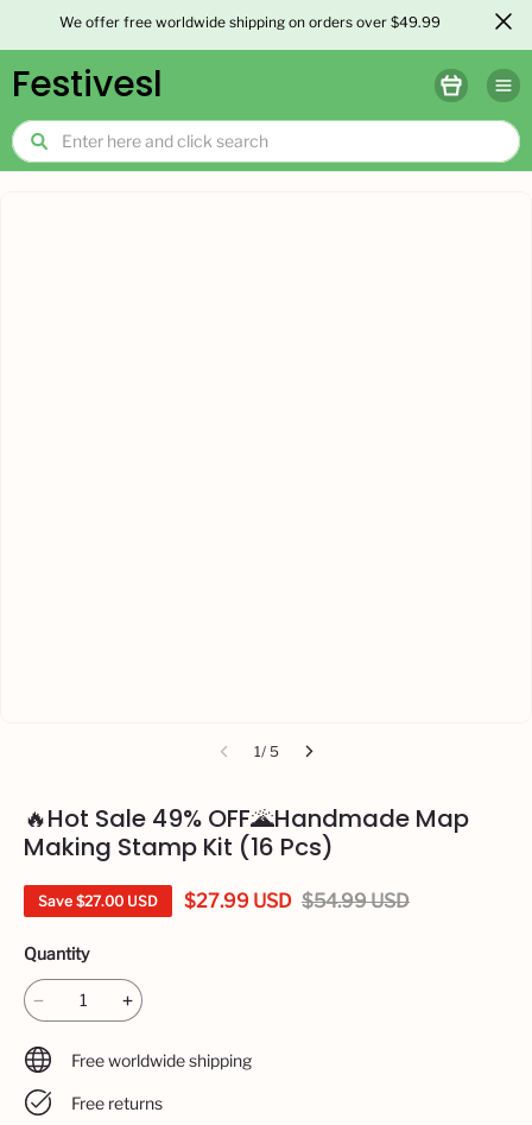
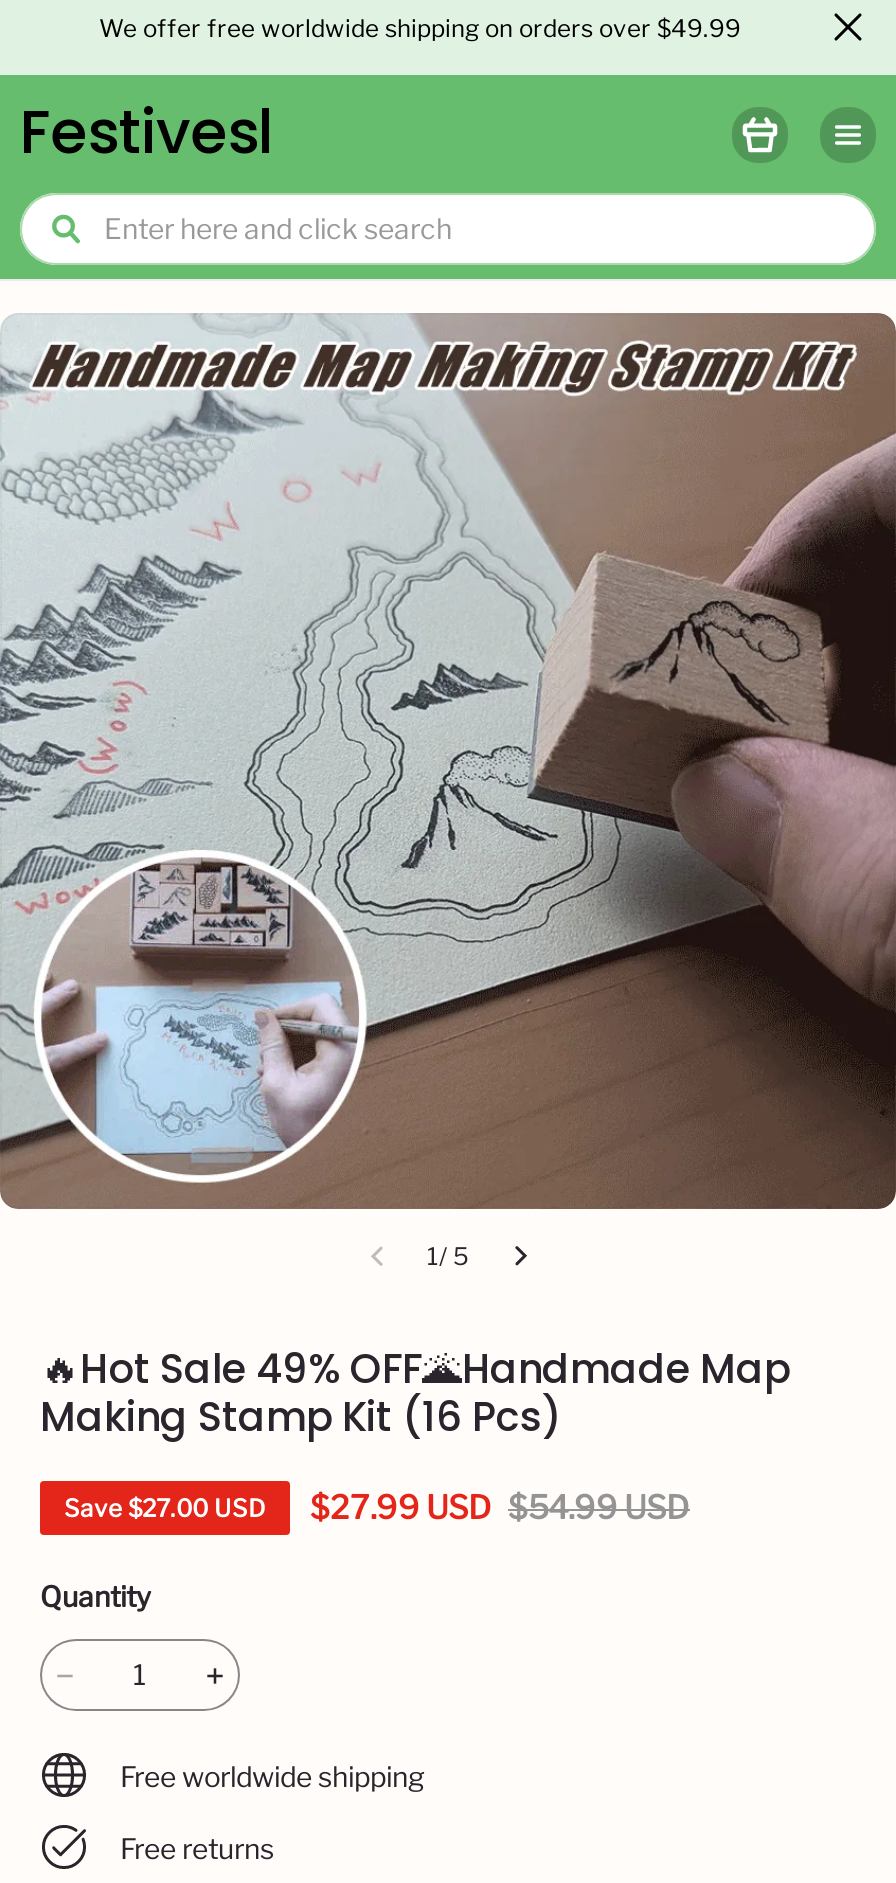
none -> [6,311,890,1211] [image]

